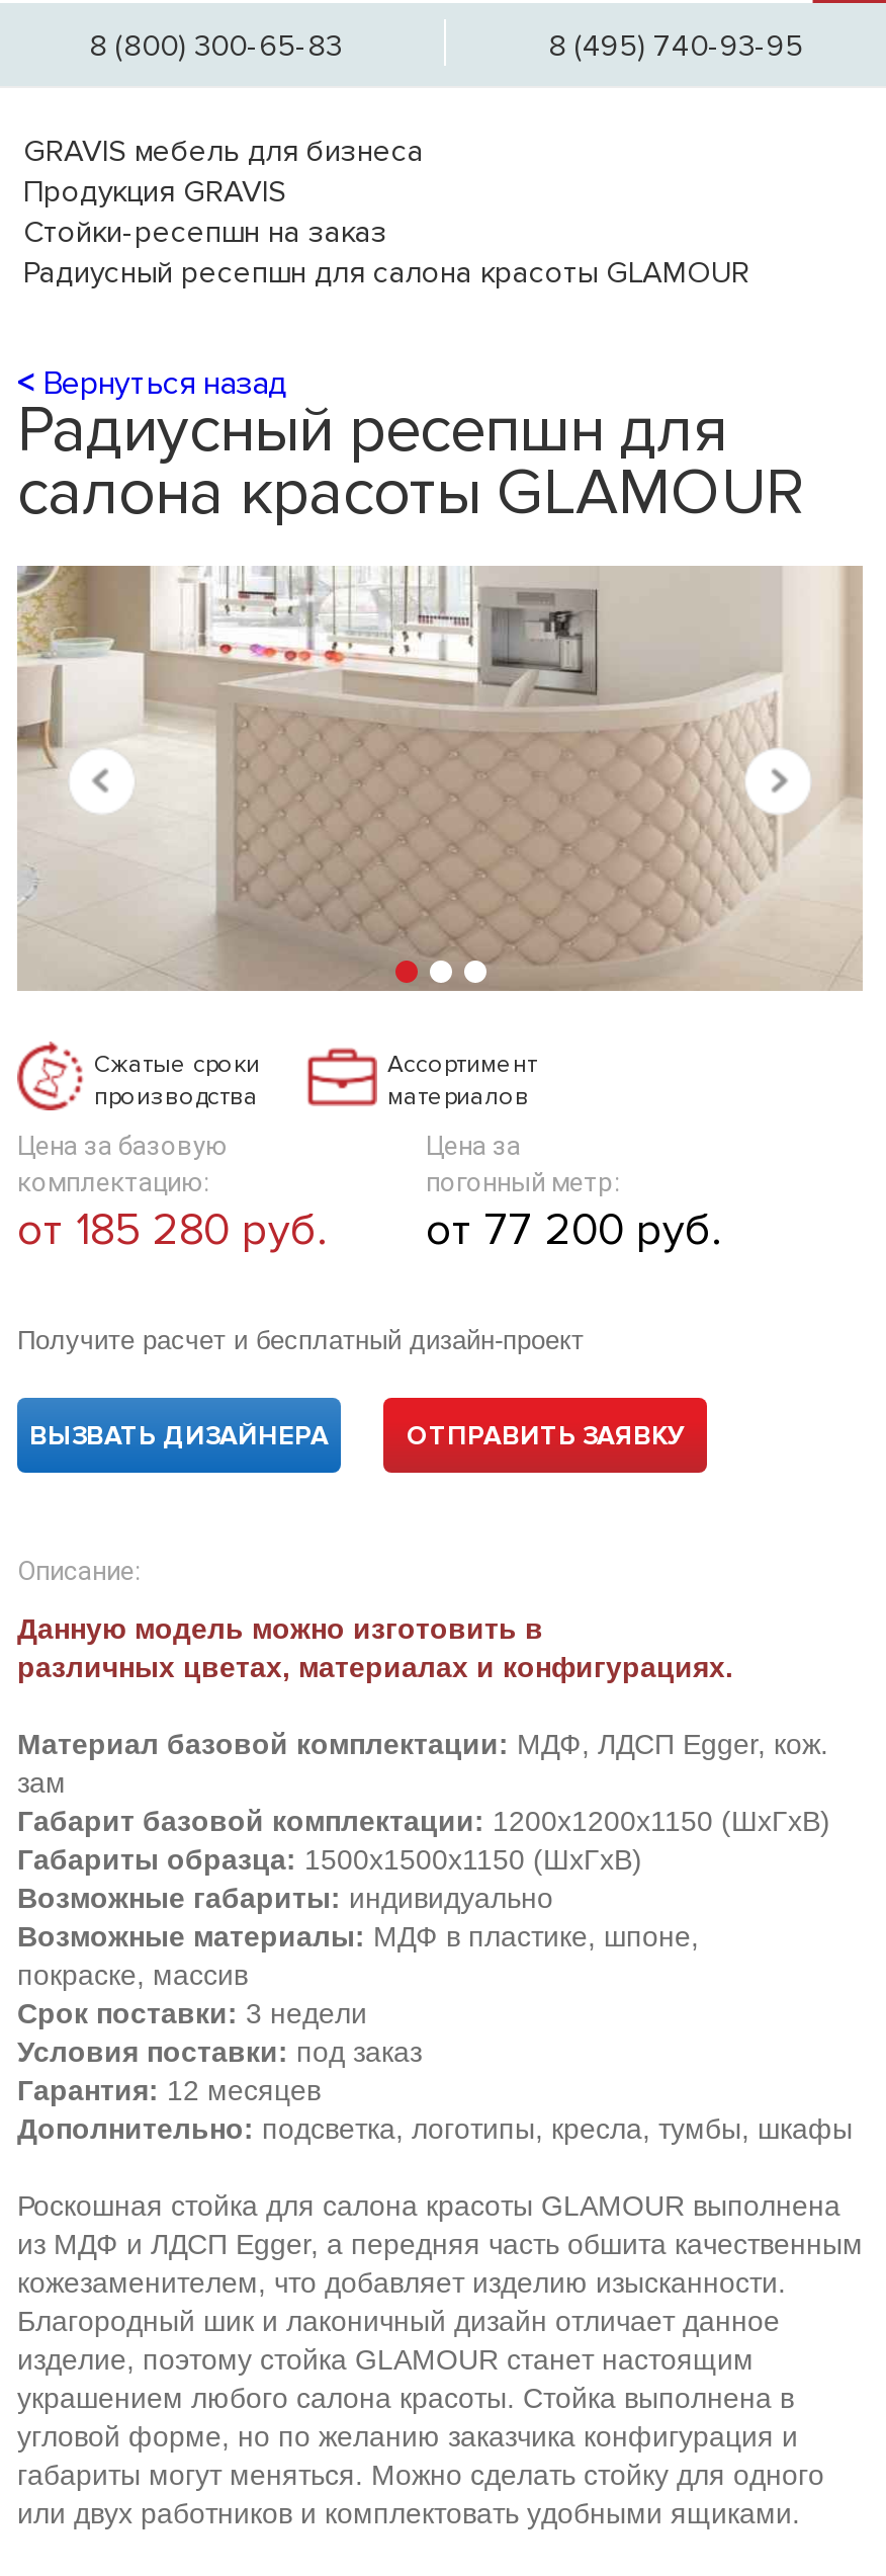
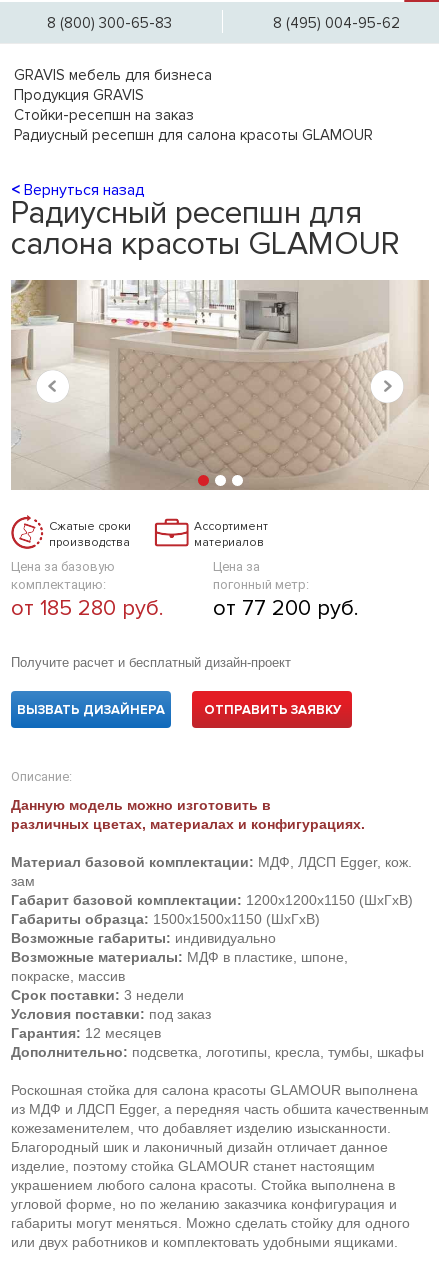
[548,27,803,64] 8 (495) 740-93-95 -> [273,14,400,32] 8 (495) 004-95-62

